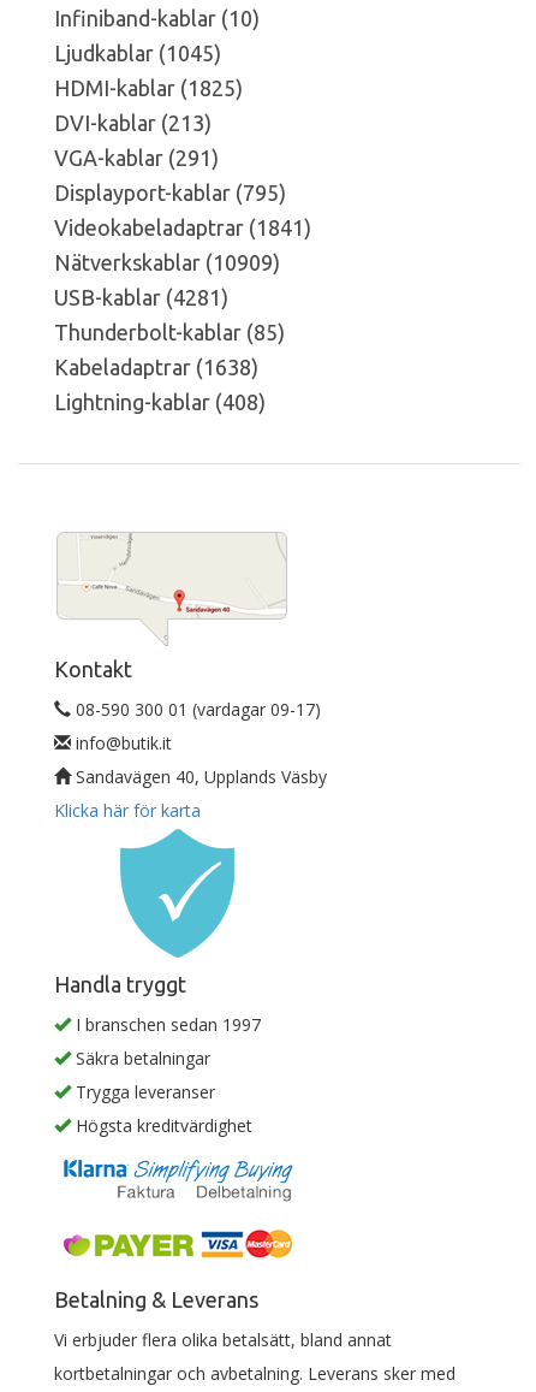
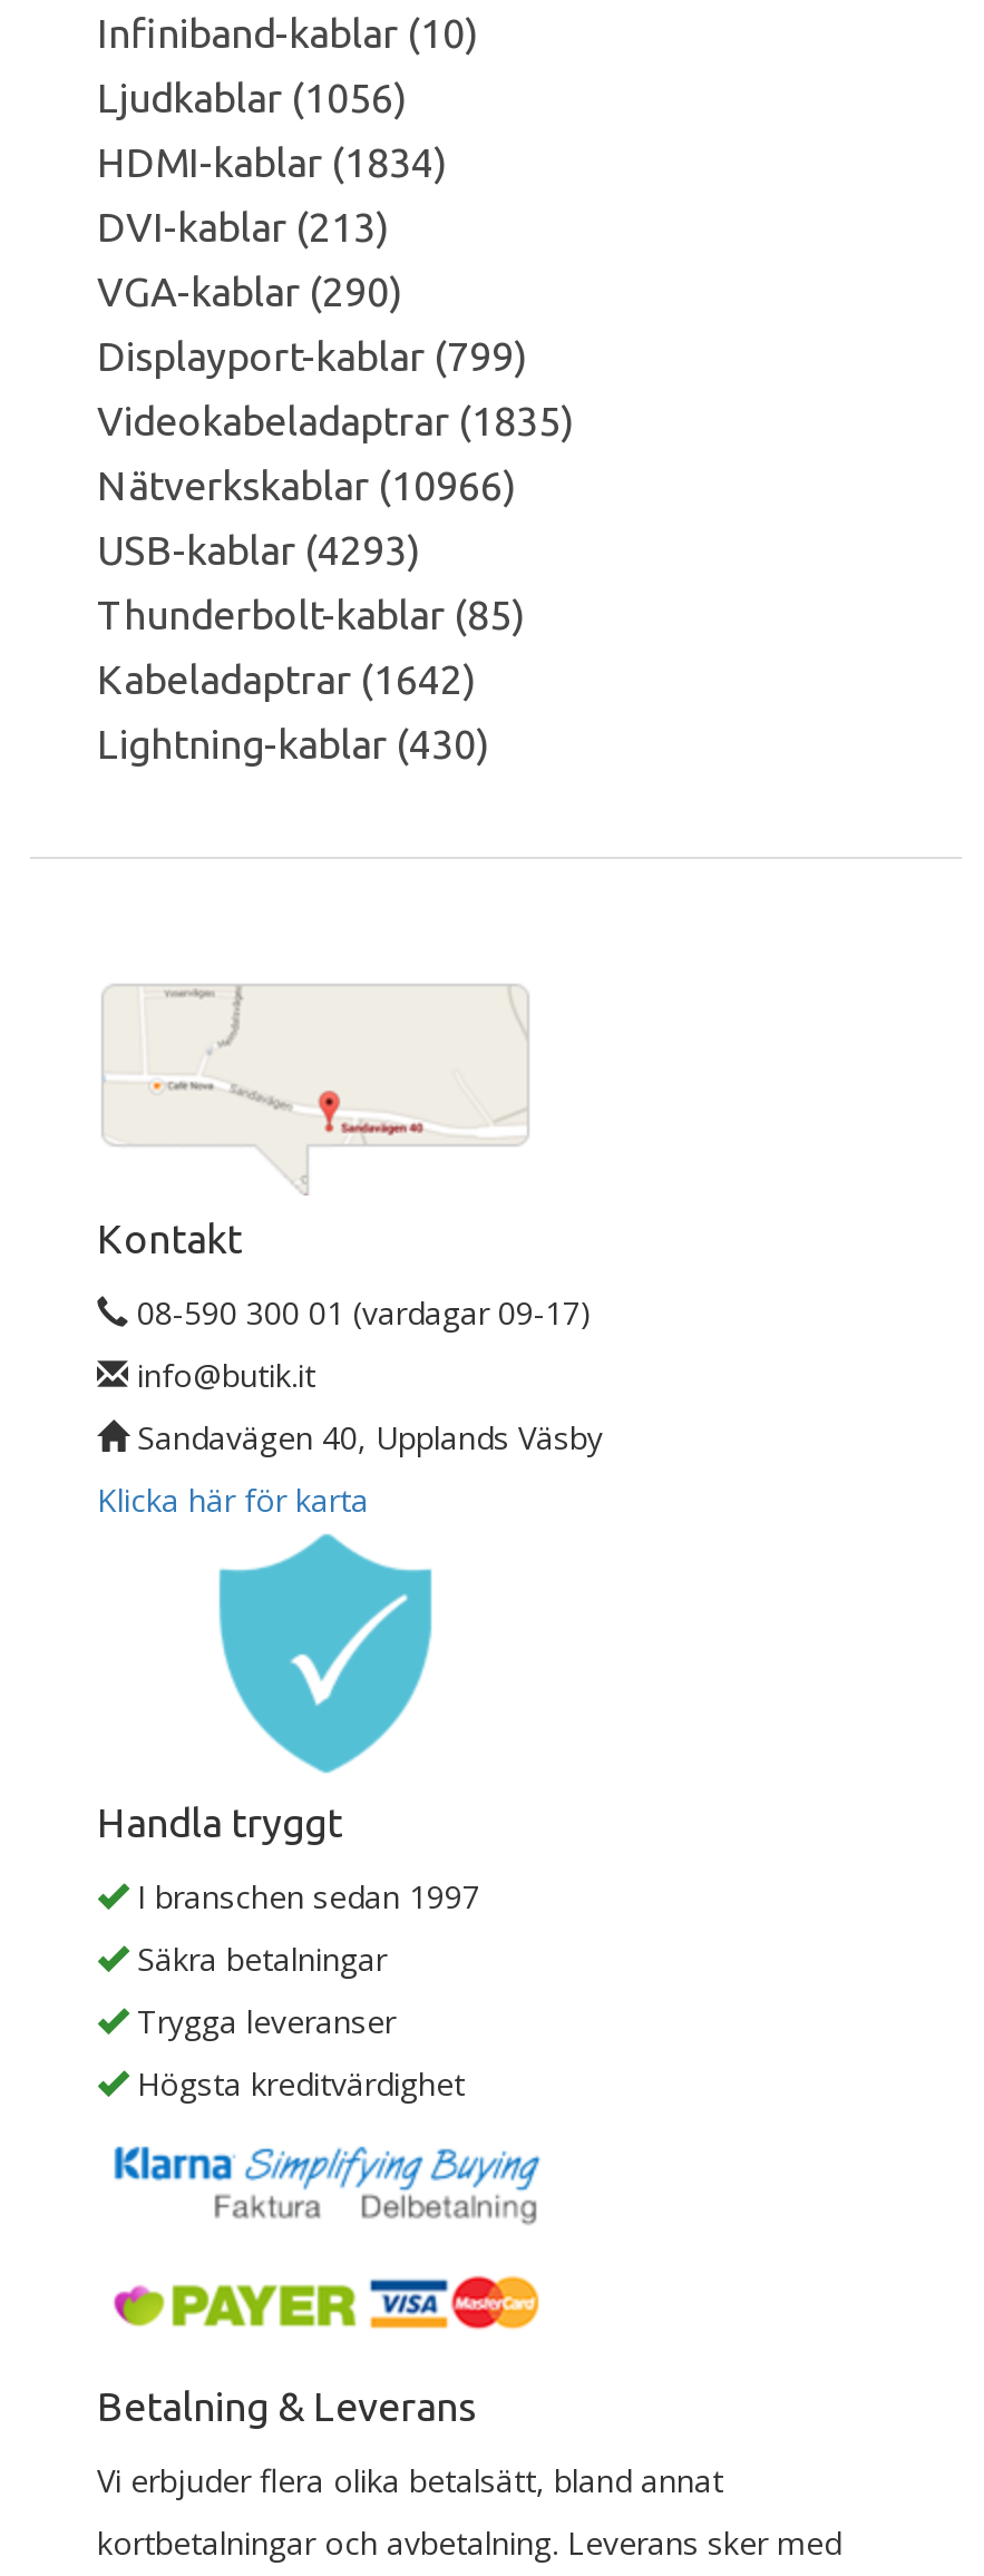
[54,41,221,65] Ljudkablar (1045) -> [97,75,407,119] Ljudkablar (1056)
[54,76,243,100] HDMI-kablar (1825) -> [97,139,447,184] HDMI-kablar (1834)
[54,146,219,170] VGA-kablar (291) -> [97,269,402,313] VGA-kablar (290)
[54,180,286,205] Displayport-kablar (795) -> [97,333,527,378] Displayport-kablar (799)
[54,215,311,239] Videokabeladaptrar (1841) -> [97,398,574,442] Videokabeladaptrar (1835)
[54,250,280,274] Nätverkskablar (10909) -> [97,462,516,507] Nätverkskablar (10966)
[54,285,228,309] USB-kablar (4281) -> [97,527,420,572] USB-kablar (4293)
[54,355,258,379] Kabeladaptrar (1638) -> [97,656,476,701] Kabeladaptrar (1642)
[54,390,266,414] Lightning-kablar (408) -> [97,721,489,765] Lightning-kablar (430)

